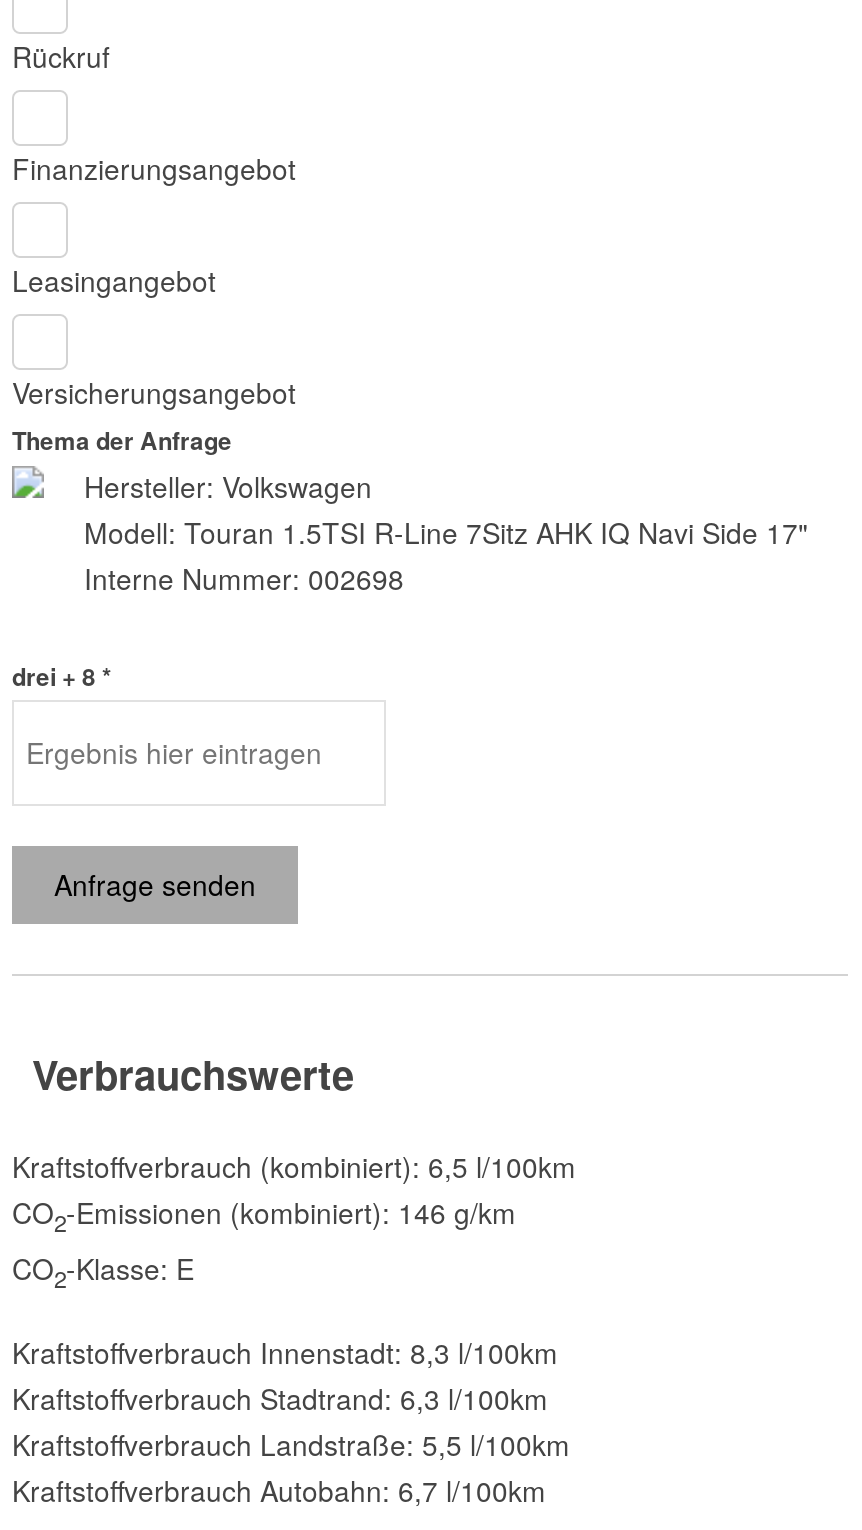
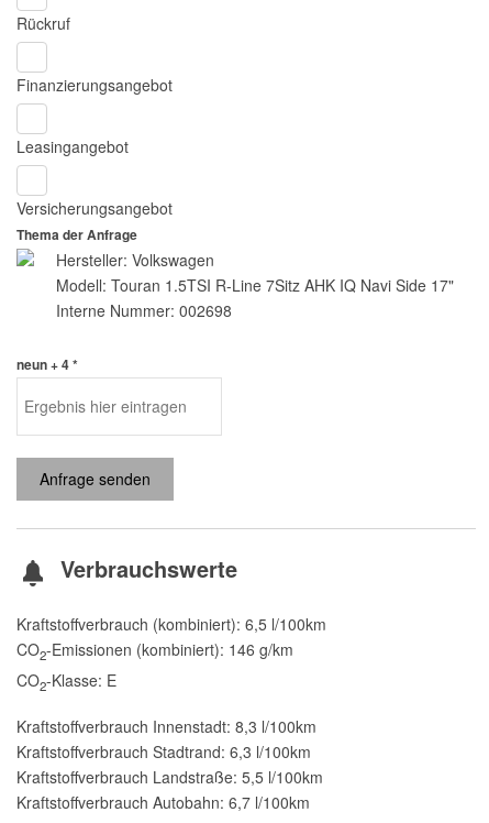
[12,658,112,694] drei + 8 * -> [16,354,78,374] neun + 4 *

